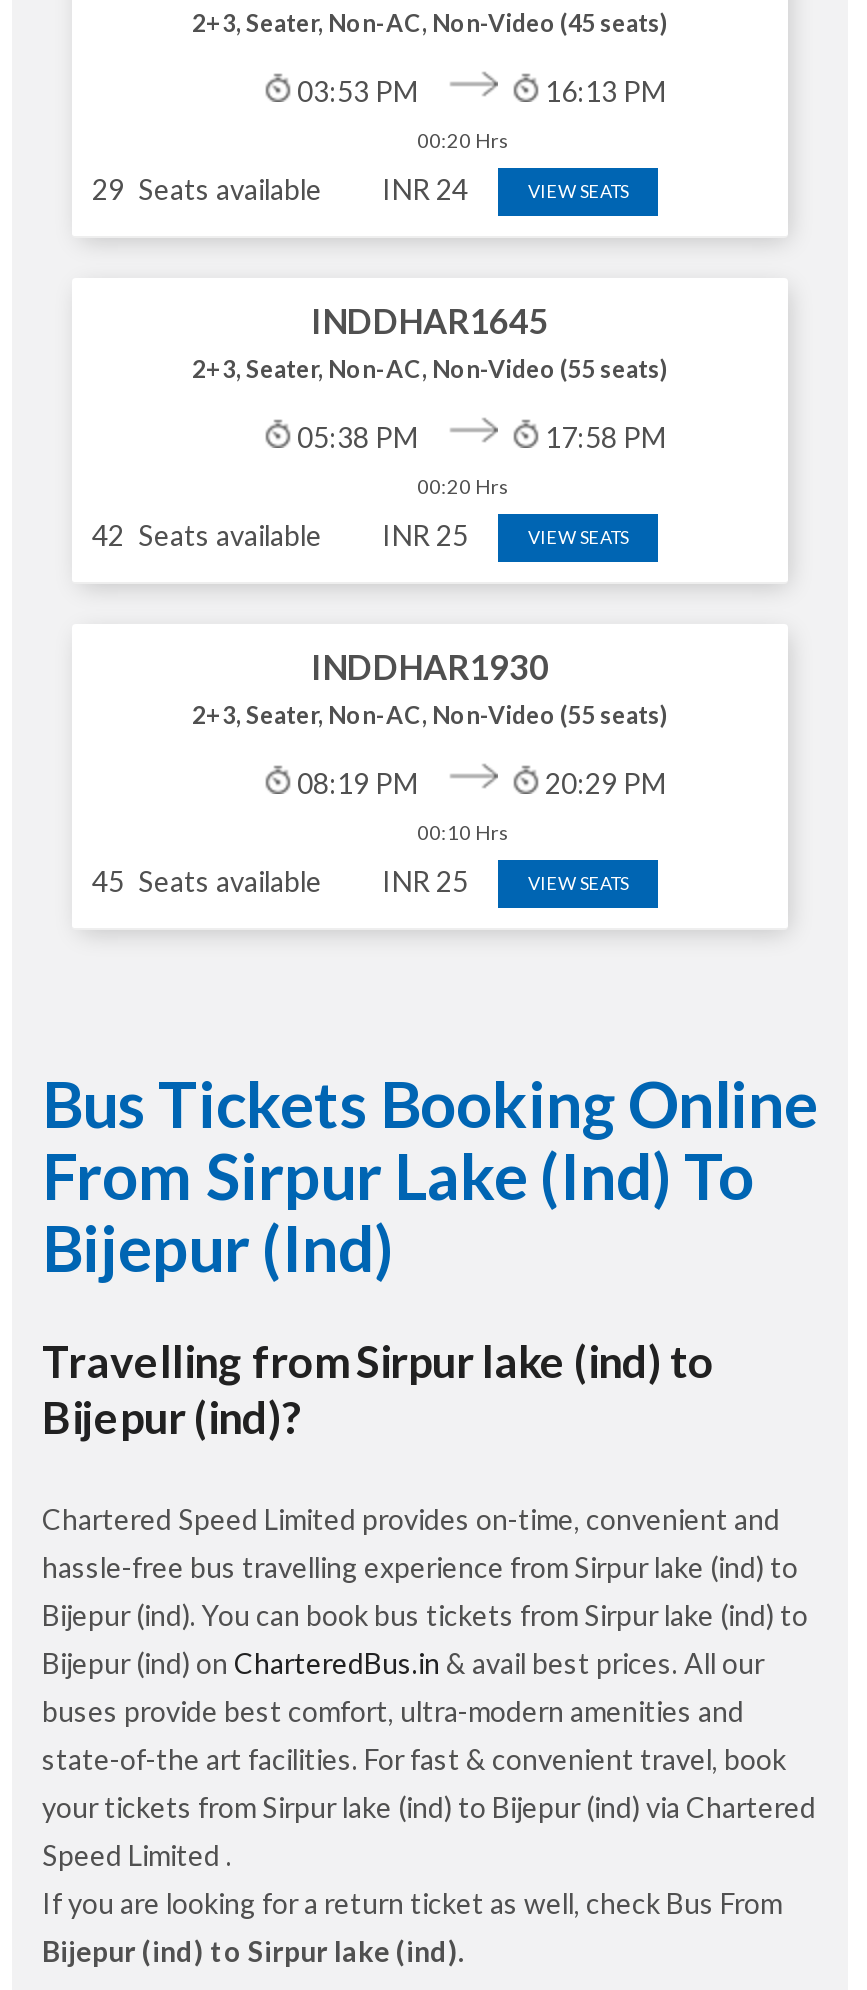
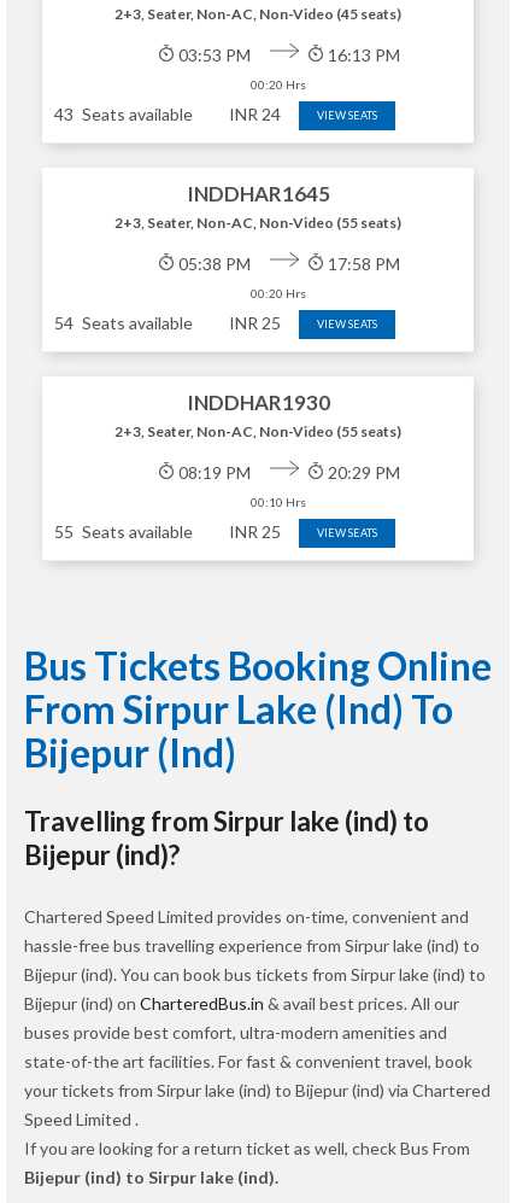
[92,172,322,206] 29 Seats available -> [54,104,193,124] 43 Seats available
[92,518,322,552] 42 Seats available -> [54,313,193,333] 54 Seats available
[92,864,322,898] 45 Seats available -> [54,521,193,542] 55 Seats available

